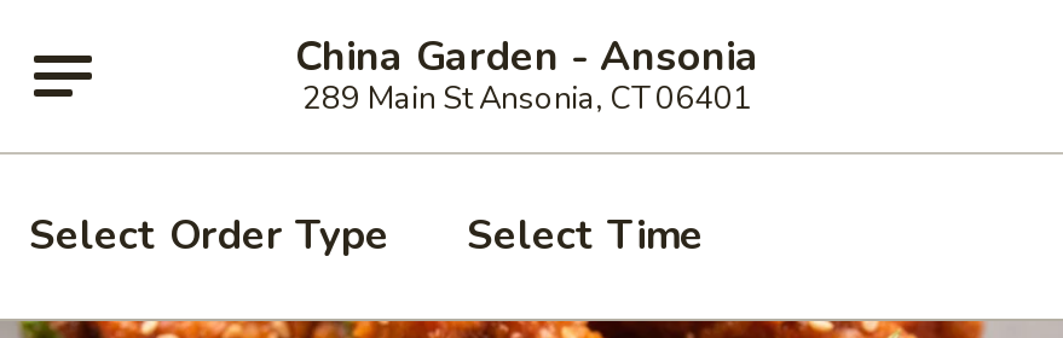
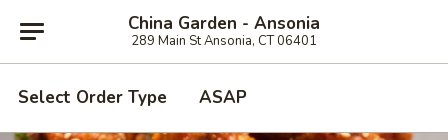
[467,208,704,263] Select Time -> [199,86,247,109] ASAP

